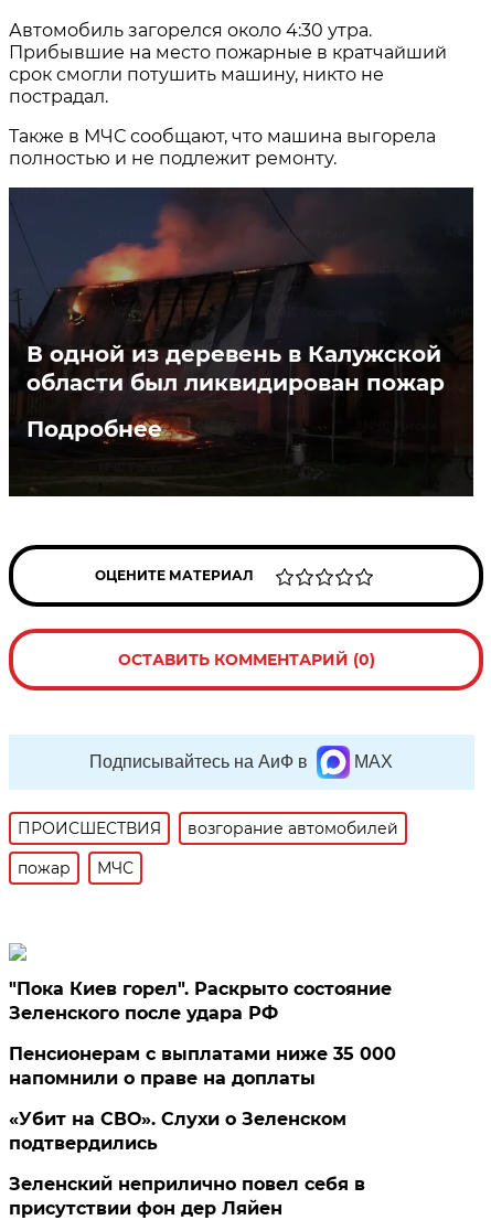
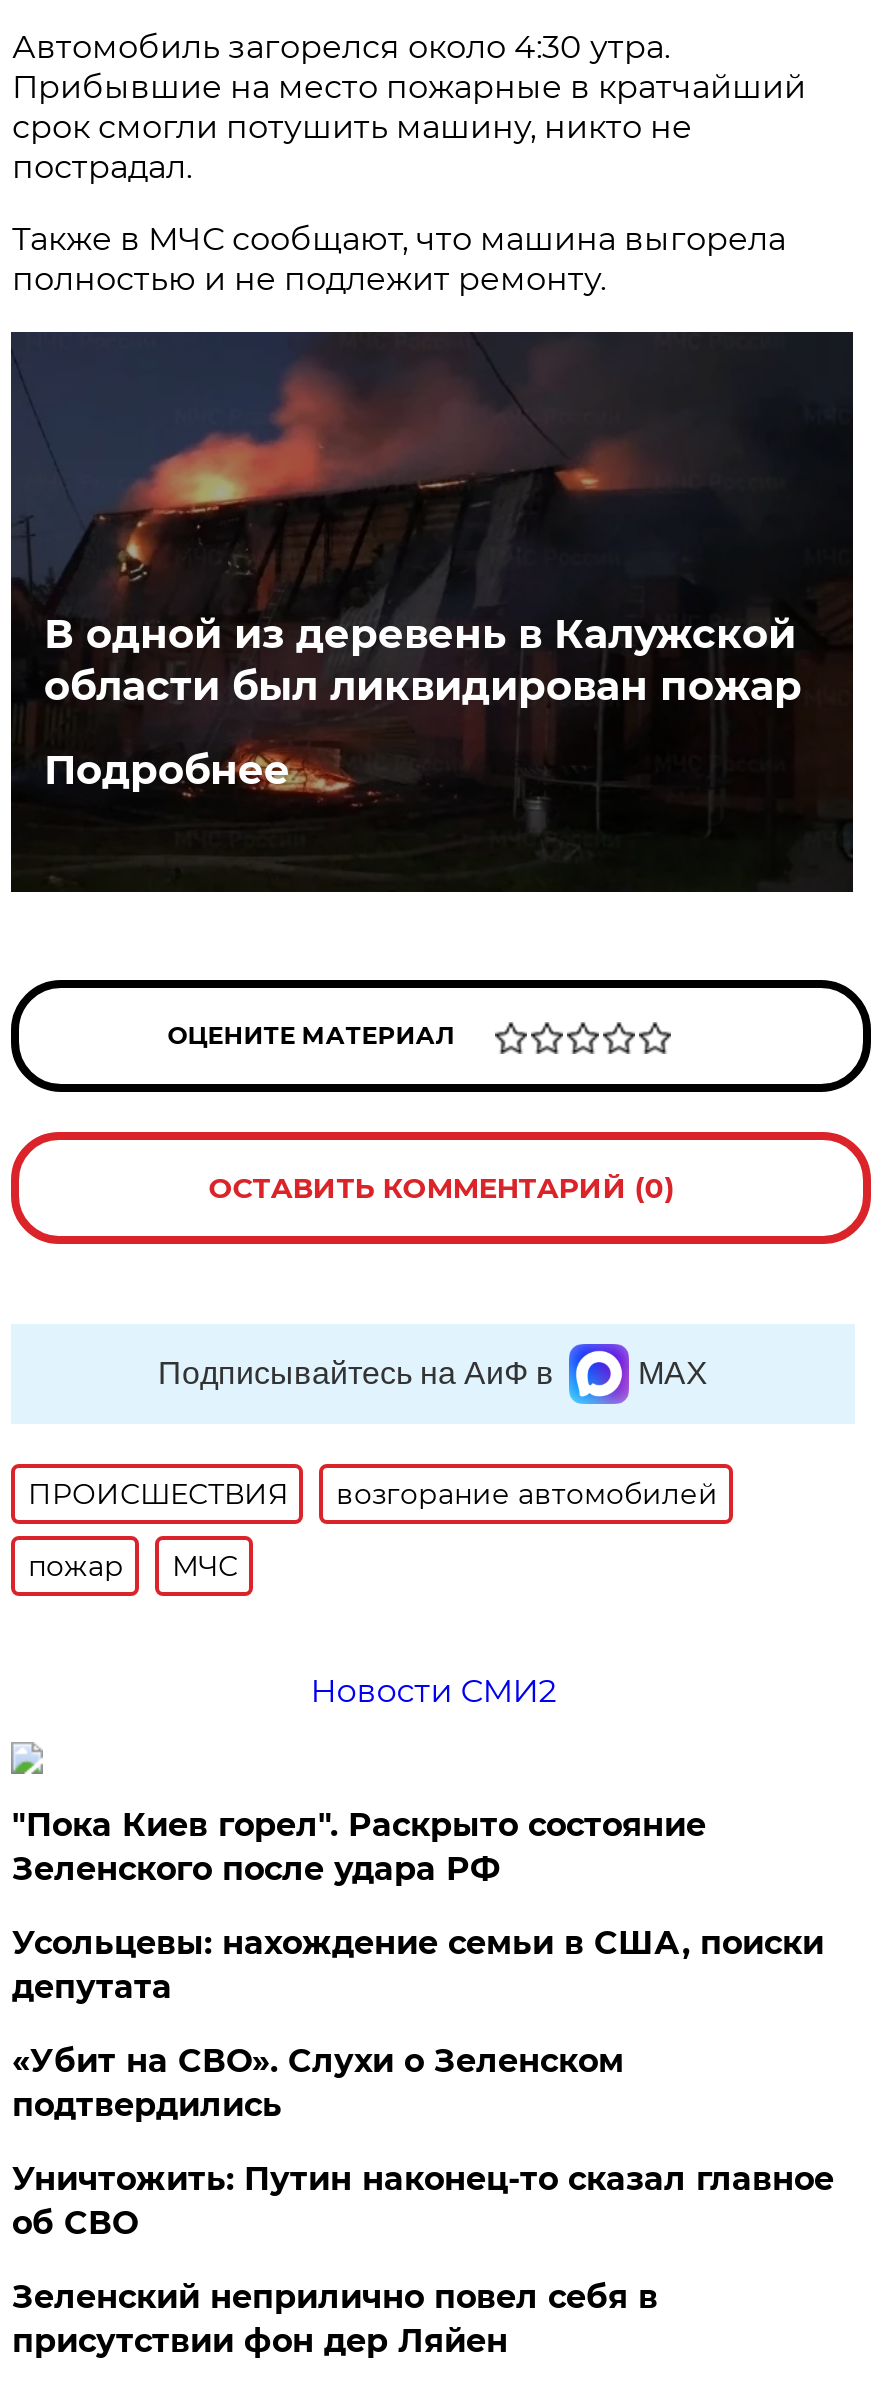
none -> [310,1672,556,1710] Новости СМИ2
[9,1043,397,1089] Пенсионерам с выплатами ниже 35 000 | напомнили о праве на доплаты -> [12,1924,824,2006] Усольцевы: нахождение семьи в США, поиски | депутата
none -> [12,2160,834,2242] Уничтожить: Путин наконец-то сказал главное | об СВО

